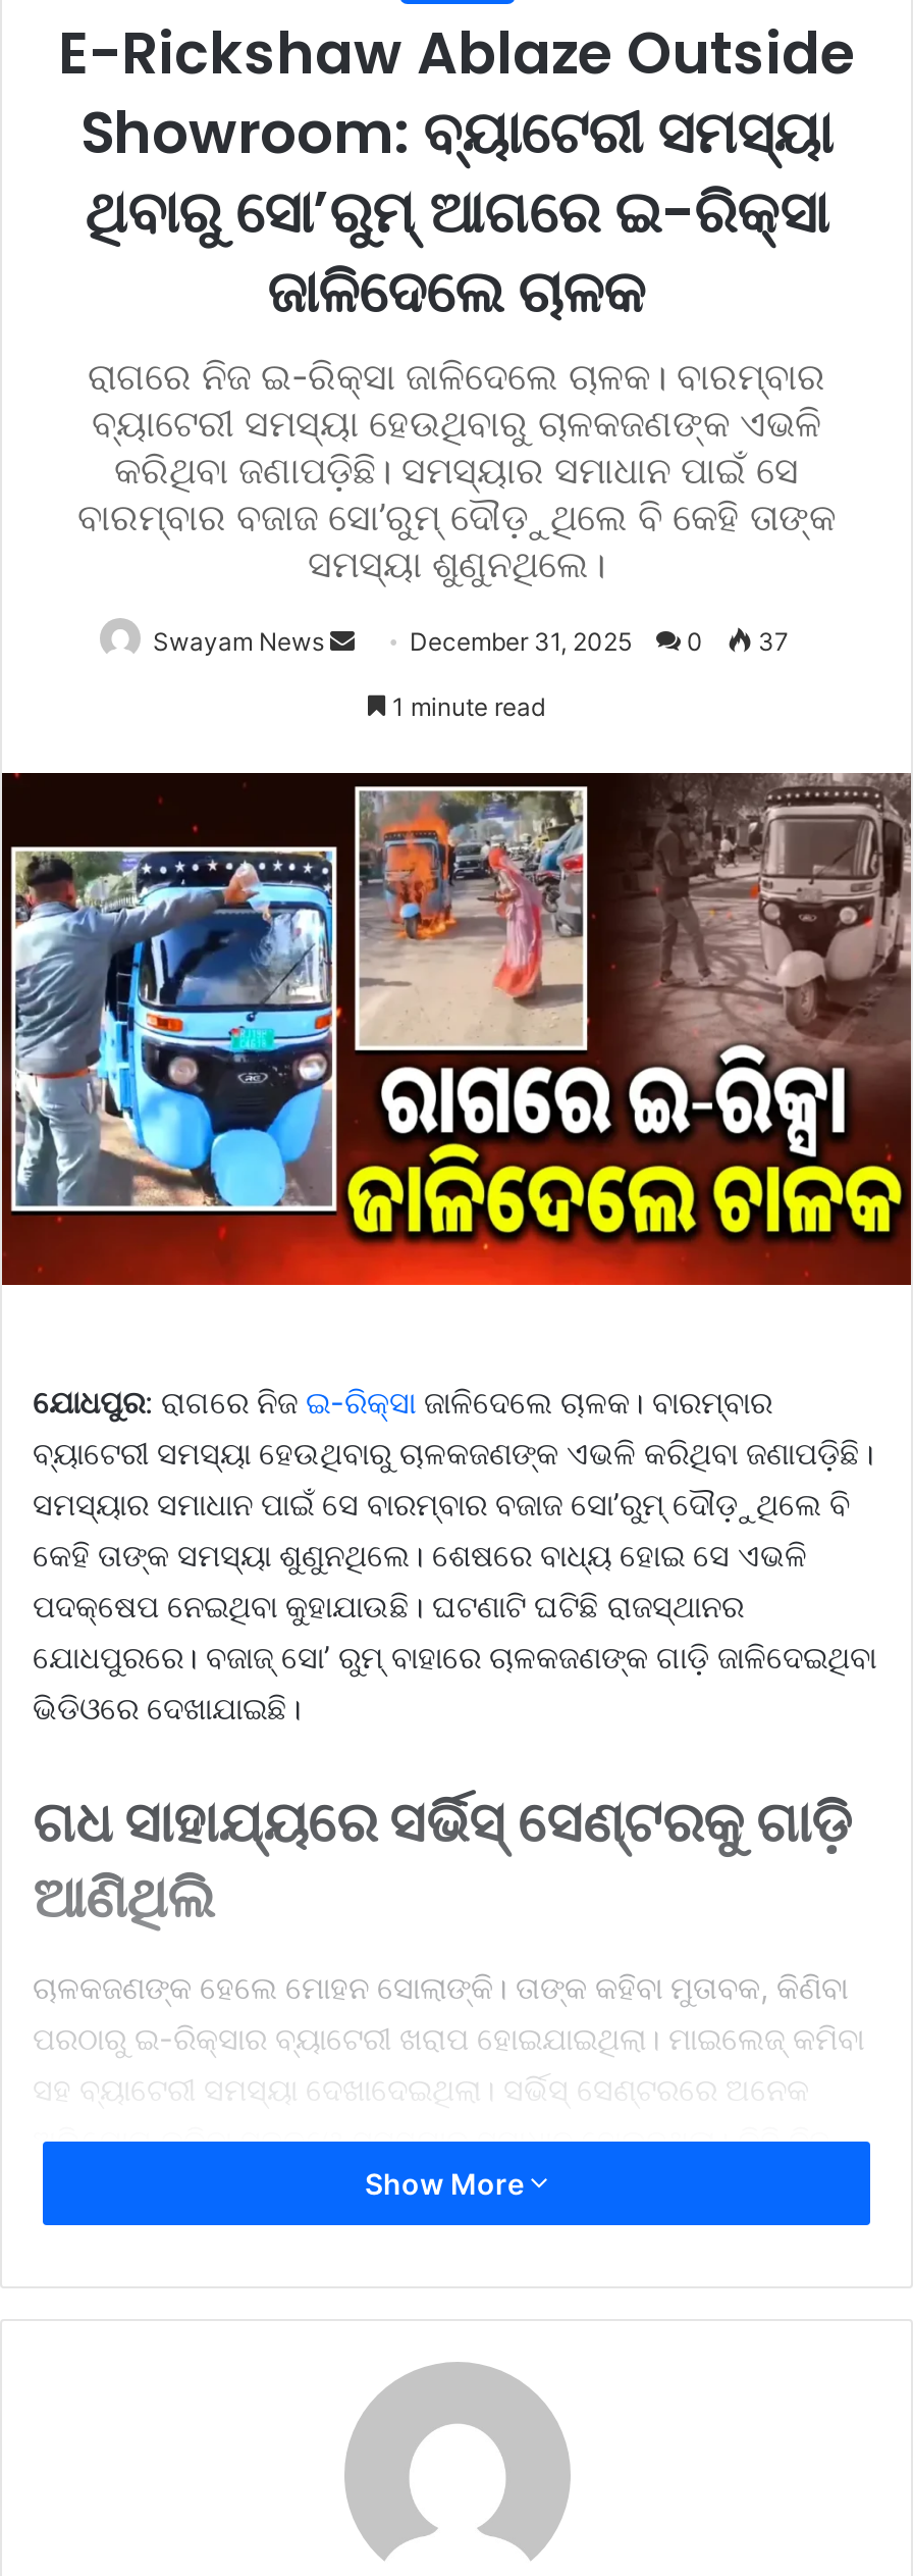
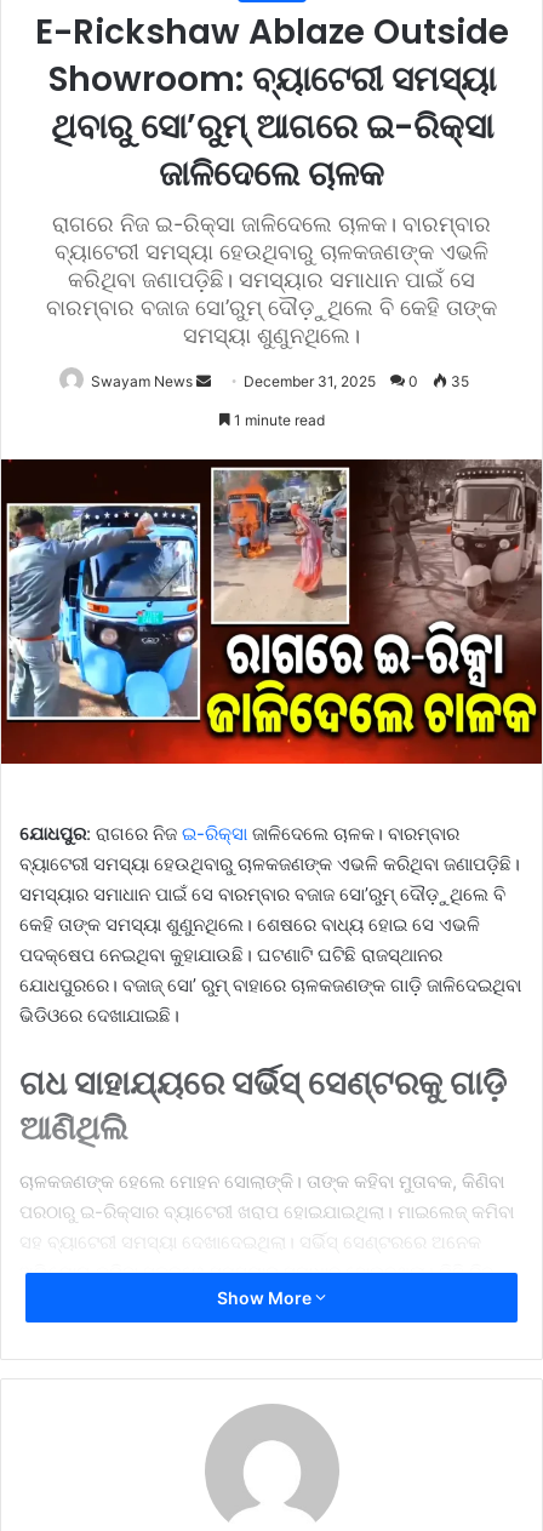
[752,626,789,656] 37 -> [447,372,469,390] 35

